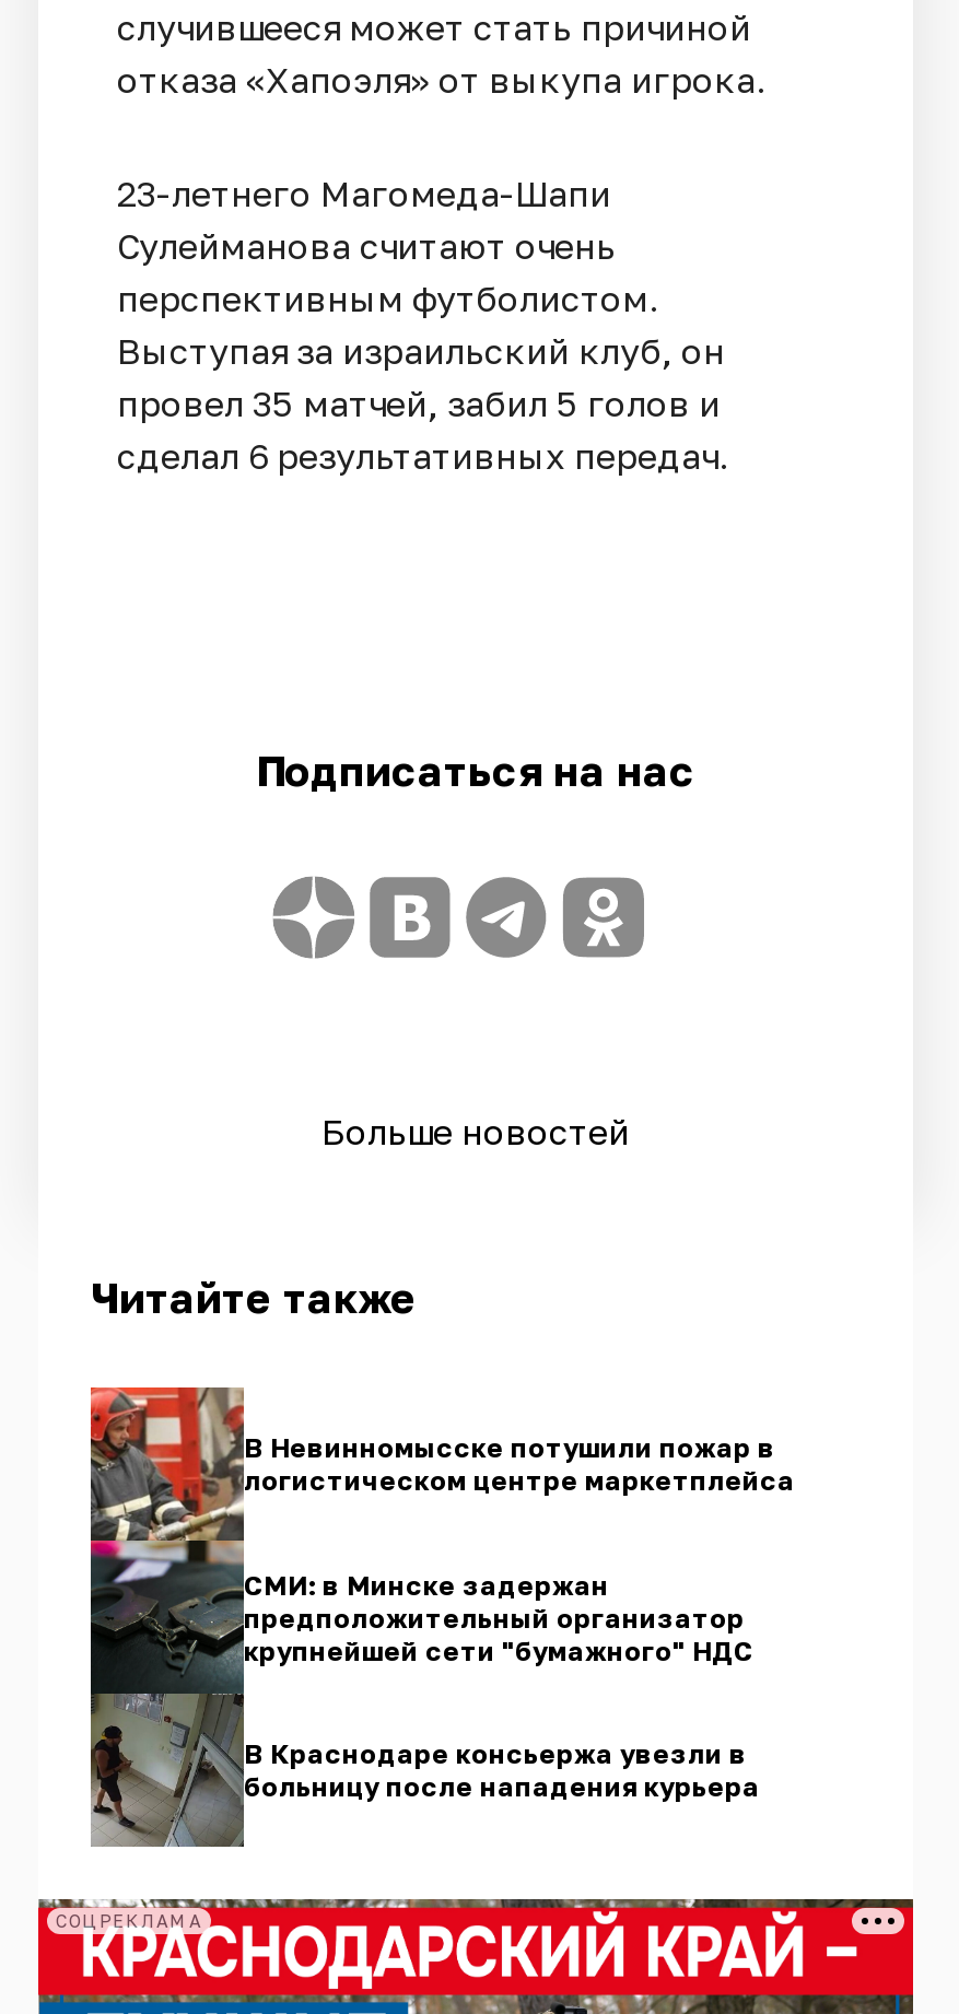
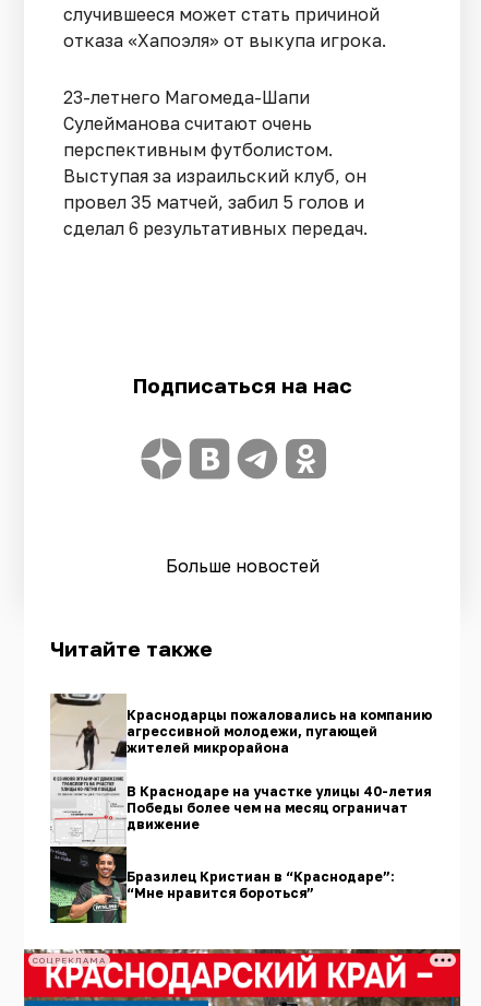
[89,1386,795,1848] [image] | В Невинномысске потушили пожар в | логистическом центре маркетплейса -> [49,693,432,924] [image] | Краснодарцы пожаловались на компанию | агрессивной молодежи, пугающей | жителей микрорайона
[244,1568,753,1667] СМИ: в Минске задержан | предположительный организатор | крупнейшей сети "бумажного" НДС -> [127,783,431,833] В Краснодаре на участке улицы 40-летия | Победы более чем на месяц ограничат | движение
[244,1738,760,1803] В Краснодаре консьержа увезли в | больницу после нападения курьера -> [127,868,395,901] Бразилец Кристиан в “Краснодаре”: | “Мне нравится бороться”

